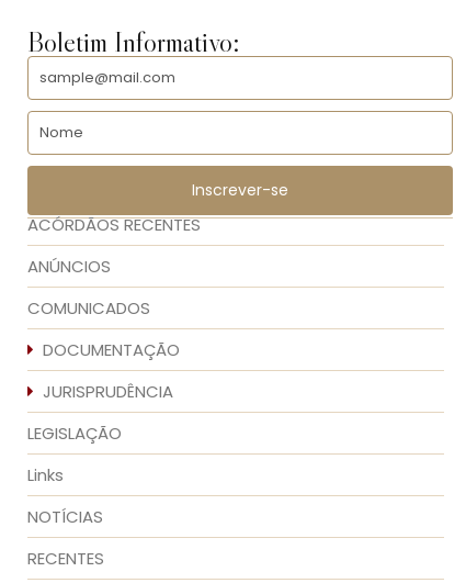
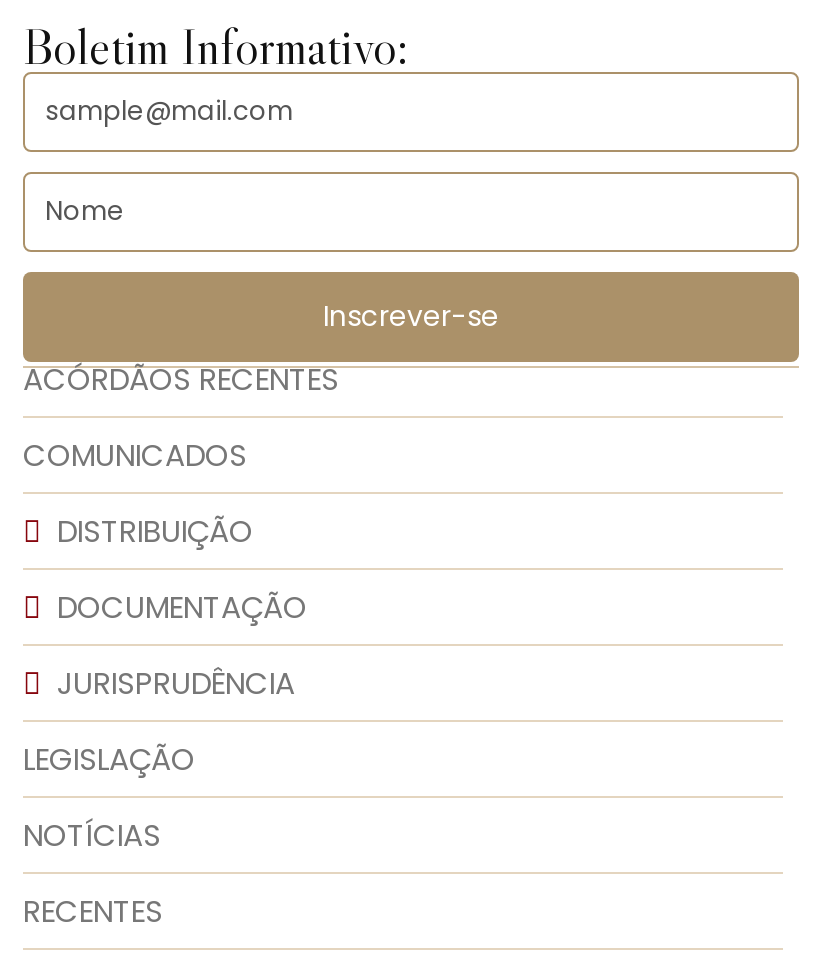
[27,255,111,278] ANÚNCIOS -> none
none -> [57,509,253,551] DISTRIBUIÇÃO
[27,463,64,486] Links -> none

